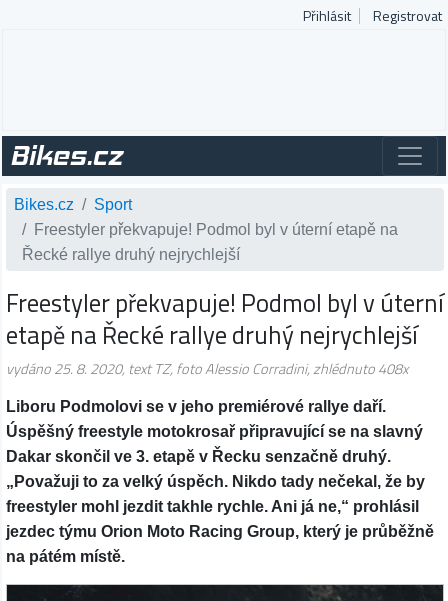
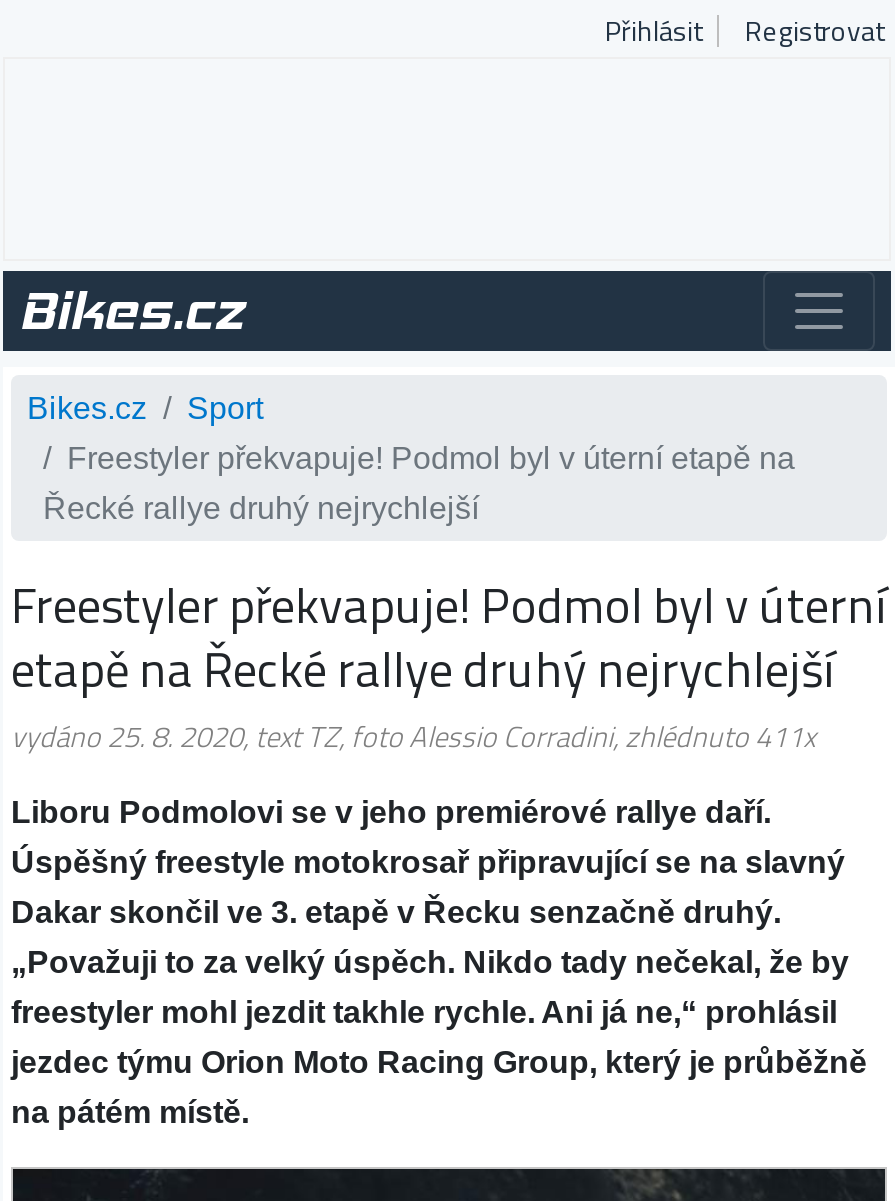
[6,358,408,380] vydáno 25. 8. 2020, text TZ, foto Alessio Corradini, zhlédnuto 408x -> [11,715,815,759] vydáno 25. 8. 2020, text TZ, foto Alessio Corradini, zhlédnuto 411x

